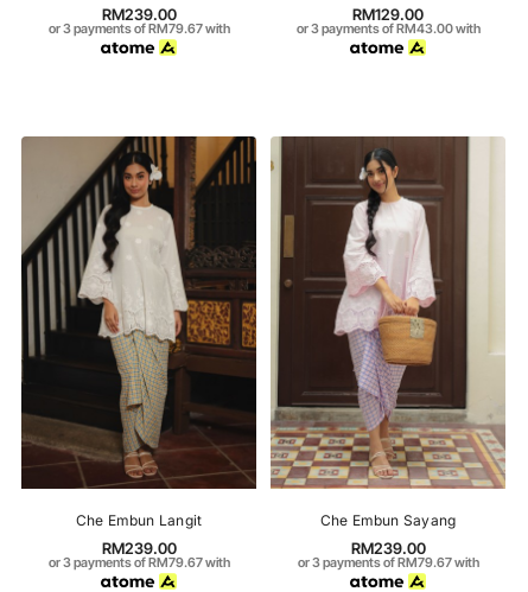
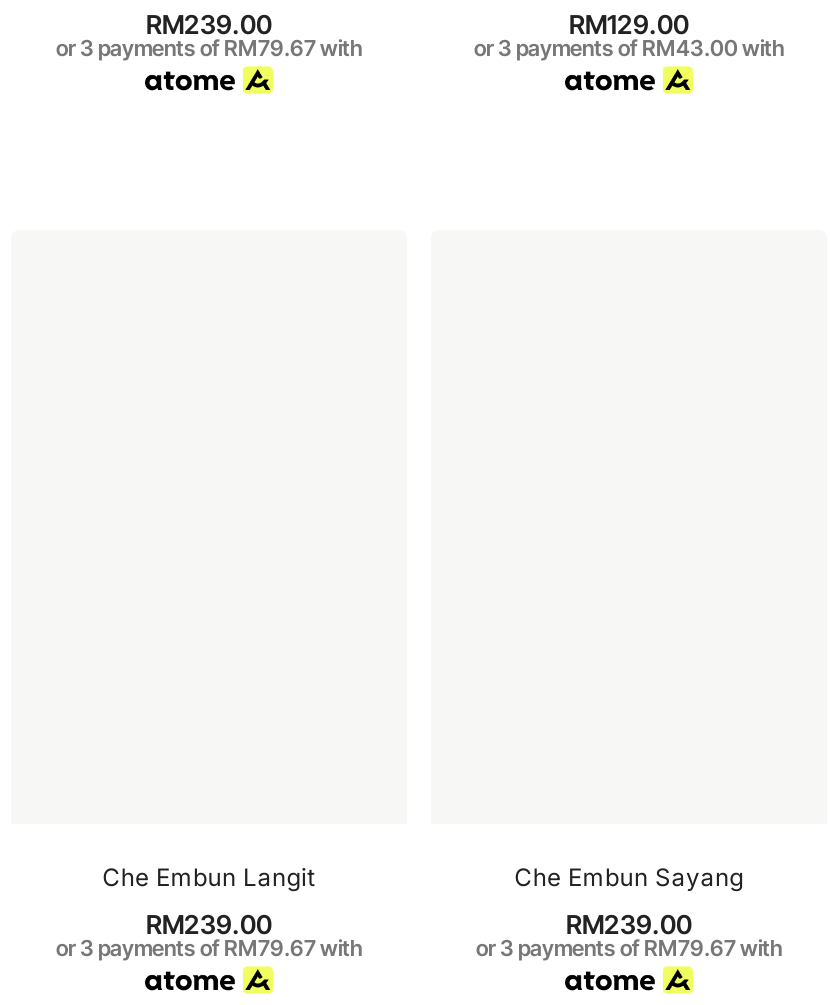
[20,135,257,490] [image] -> none
[269,135,507,490] [image] -> none

